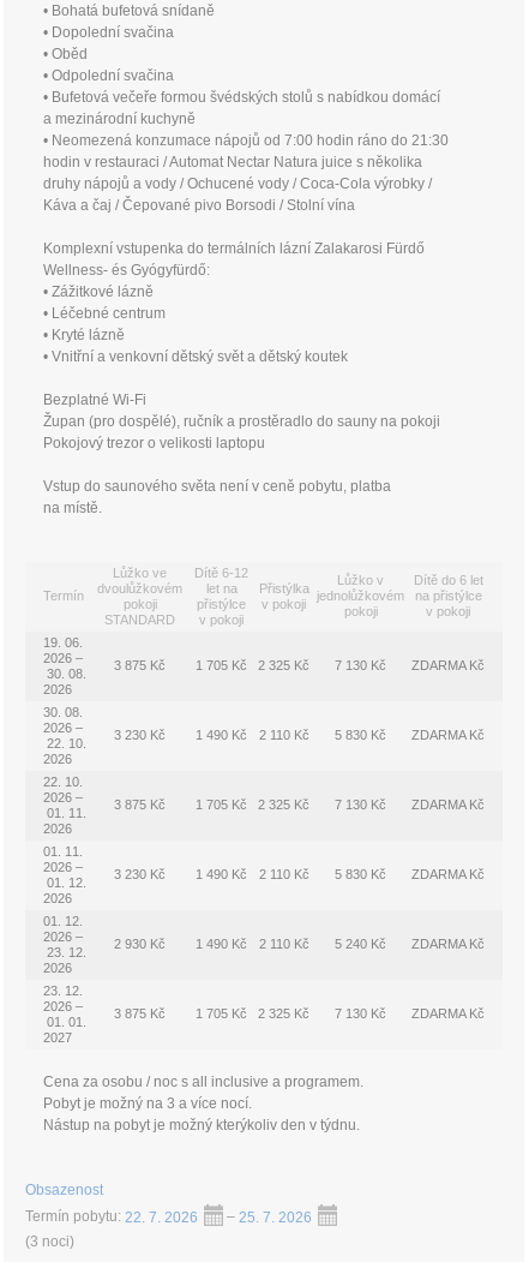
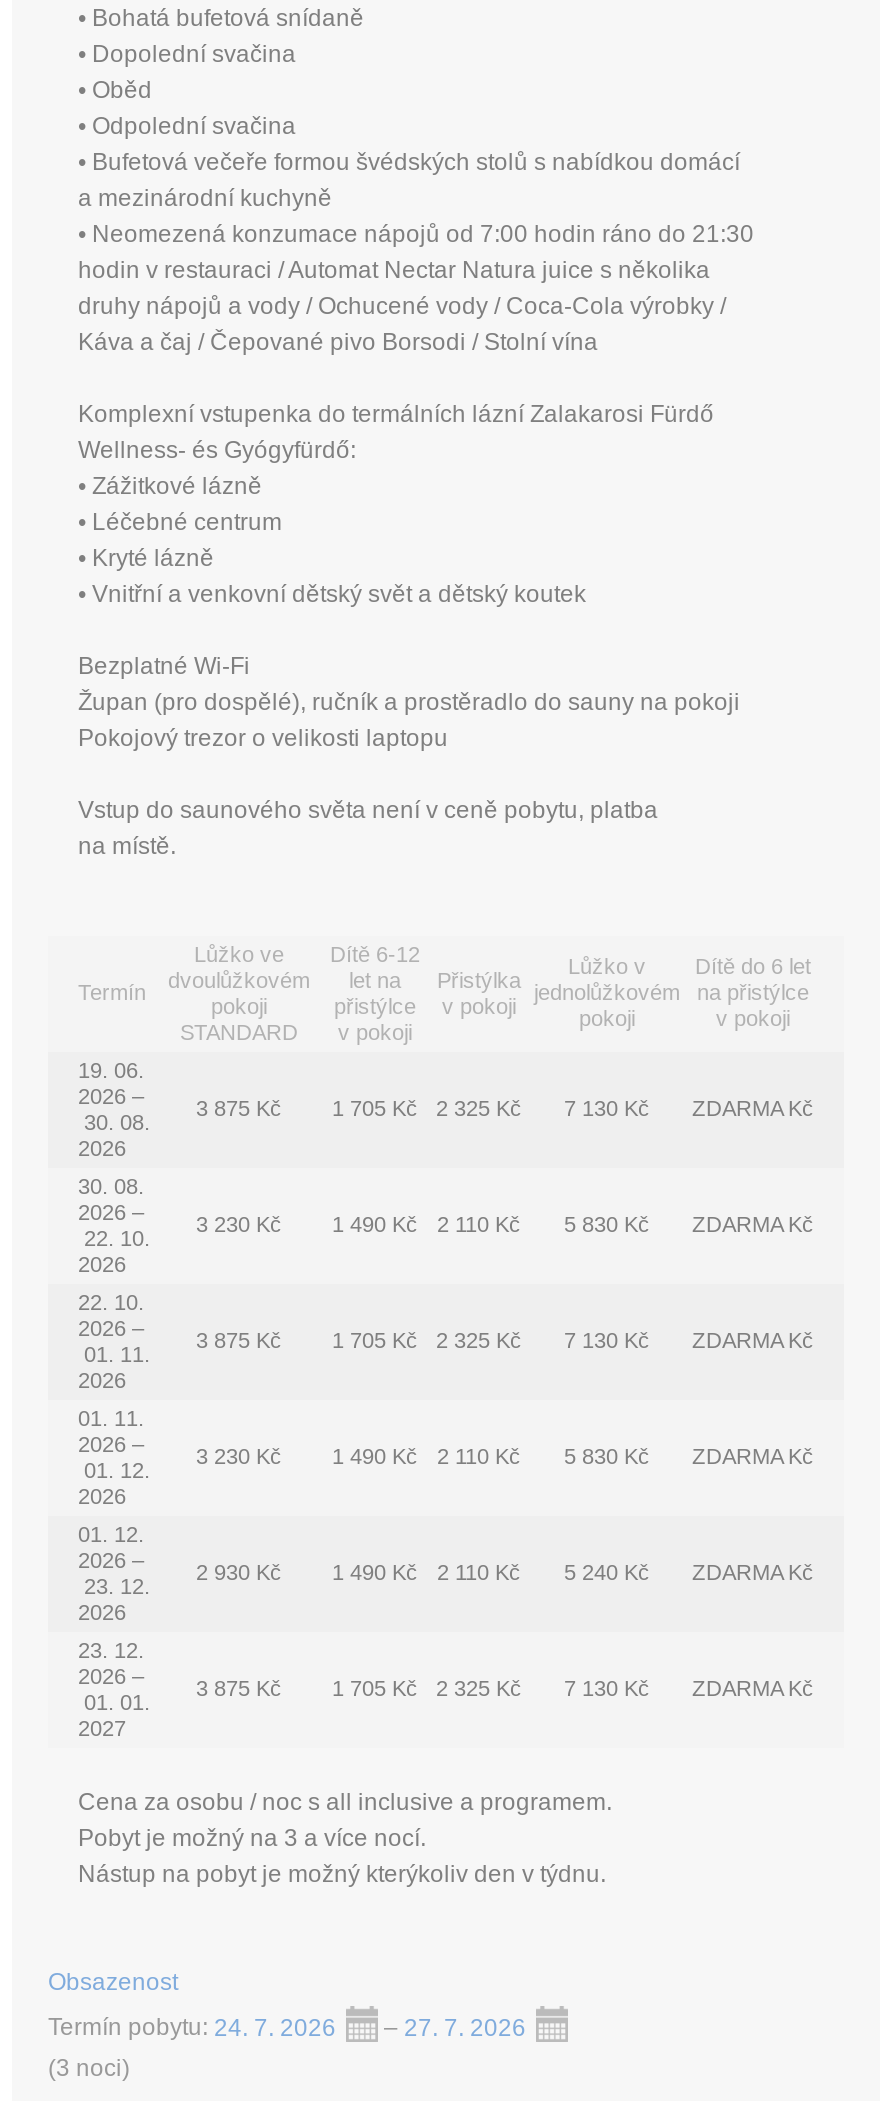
[25,1209,198,1226] Termín pobytu: 22. 7. 2026 -> [48,2013,336,2041] Termín pobytu: 24. 7. 2026
[223,1209,312,1226] – 25. 7. 2026 -> [378,2013,526,2041] – 27. 7. 2026

